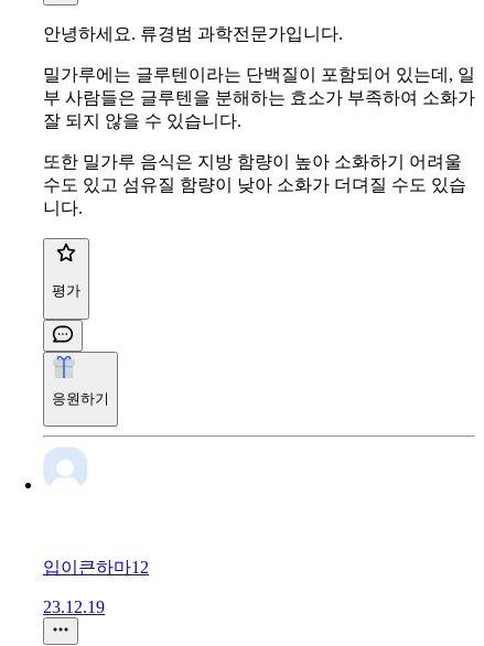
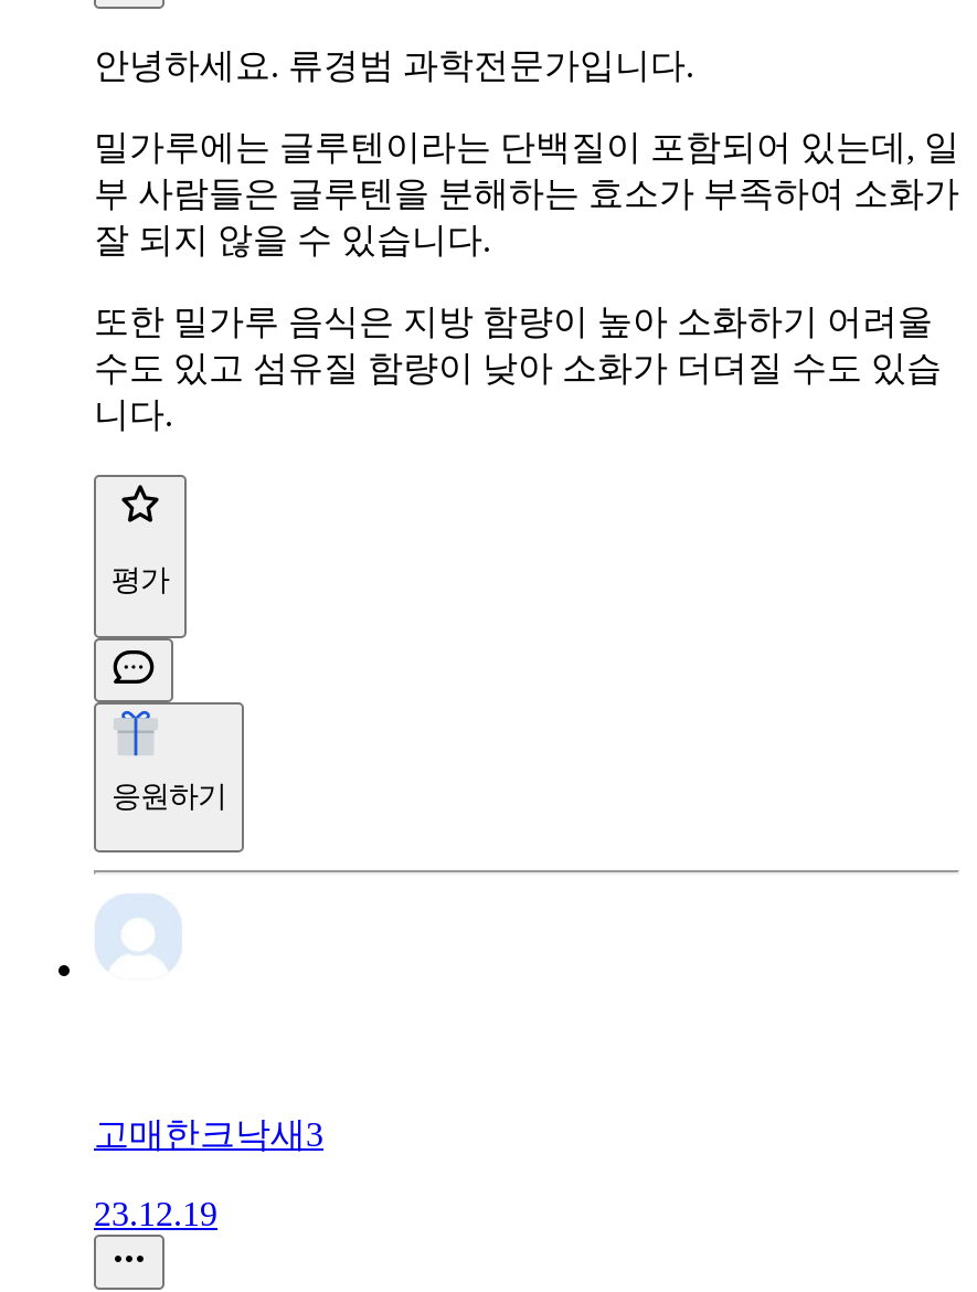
[43,558,149,577] 입이큰하마12 -> [94,1116,323,1154] 고매한크낙새3

